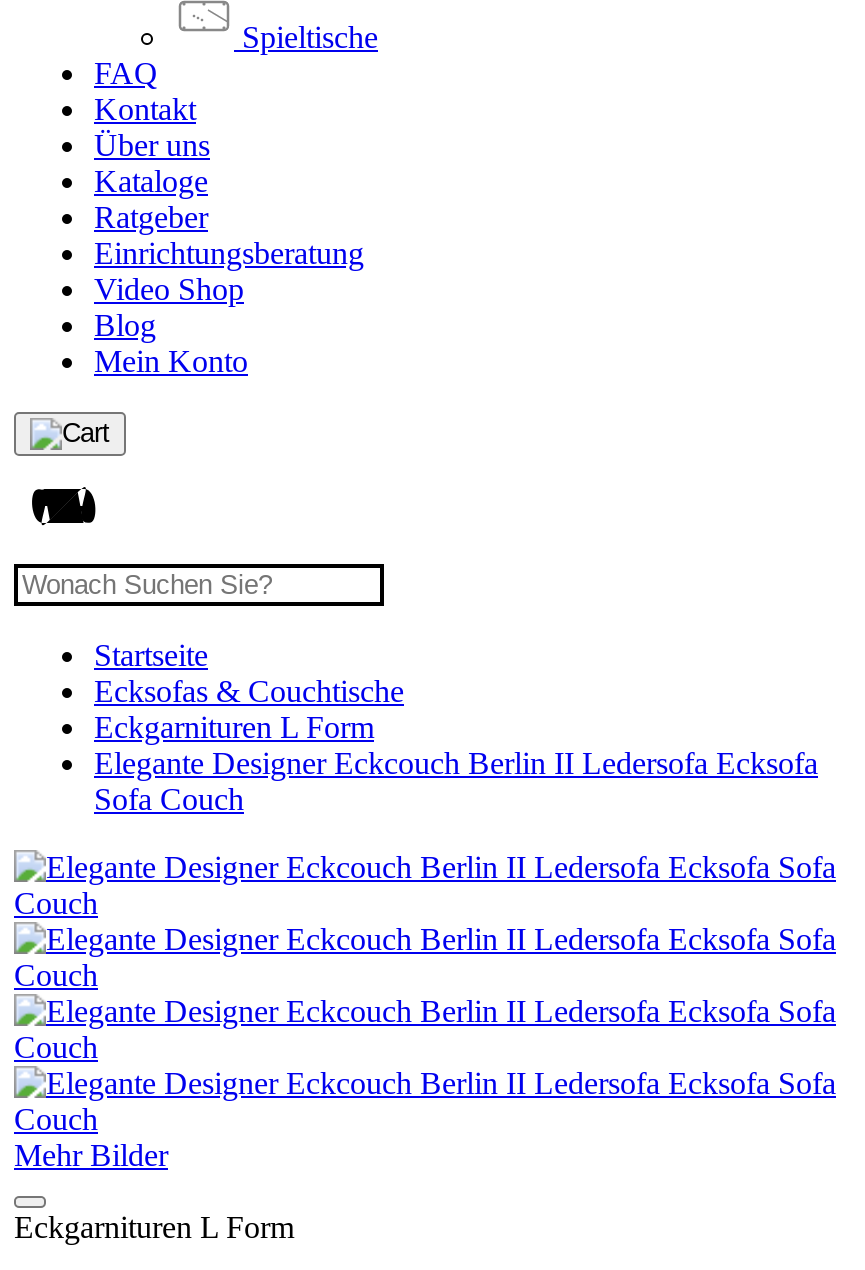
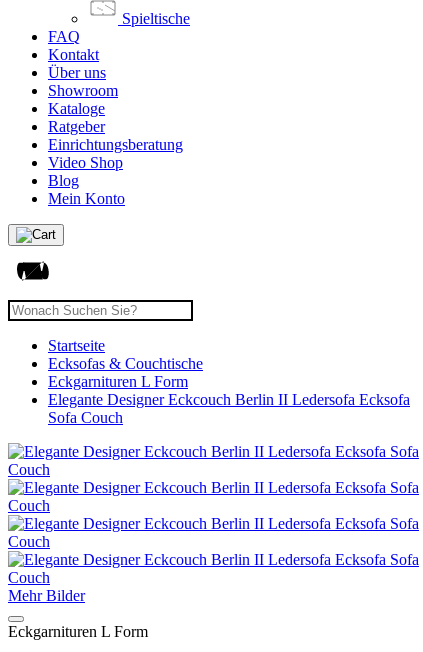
none -> [48,82,118,99] Showroom

